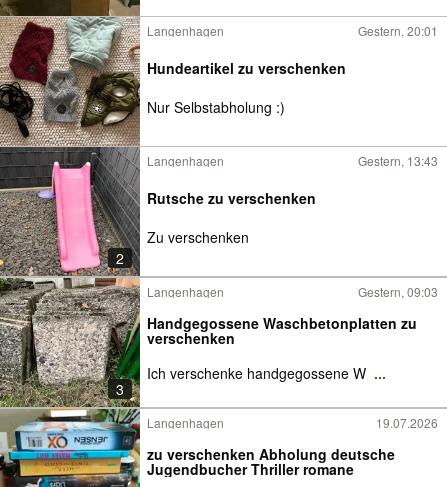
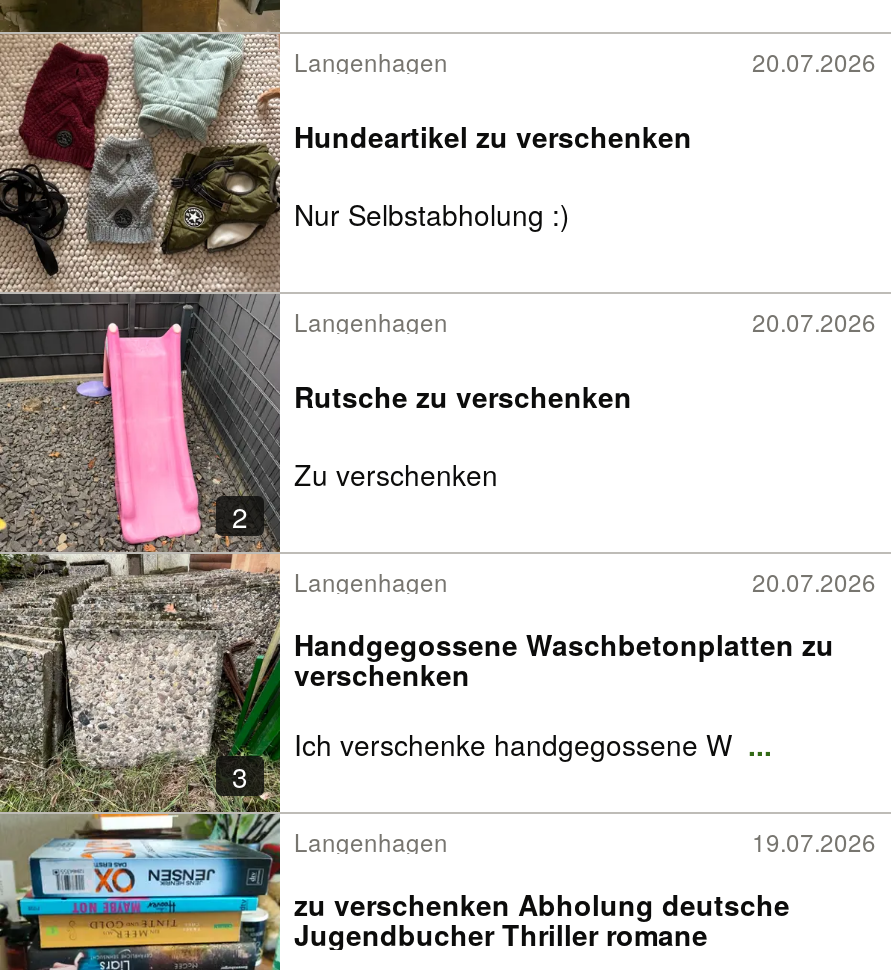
[358,22,438,39] Gestern, 20:01 -> [752,44,876,78] 20.07.2026
[358,152,438,169] Gestern, 13:43 -> [752,304,876,338] 20.07.2026
[358,283,438,300] Gestern, 09:03 -> [752,564,876,598] 20.07.2026

